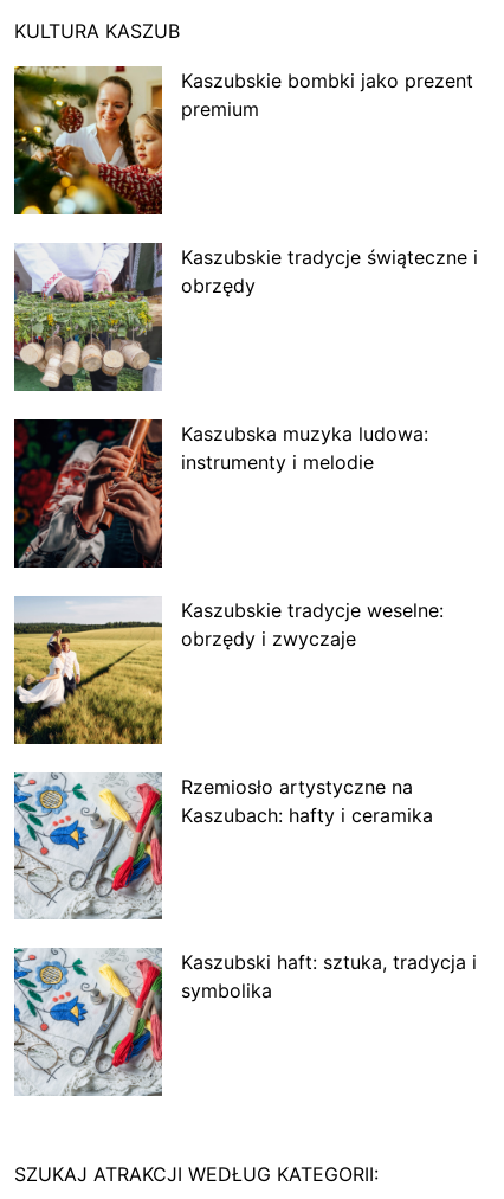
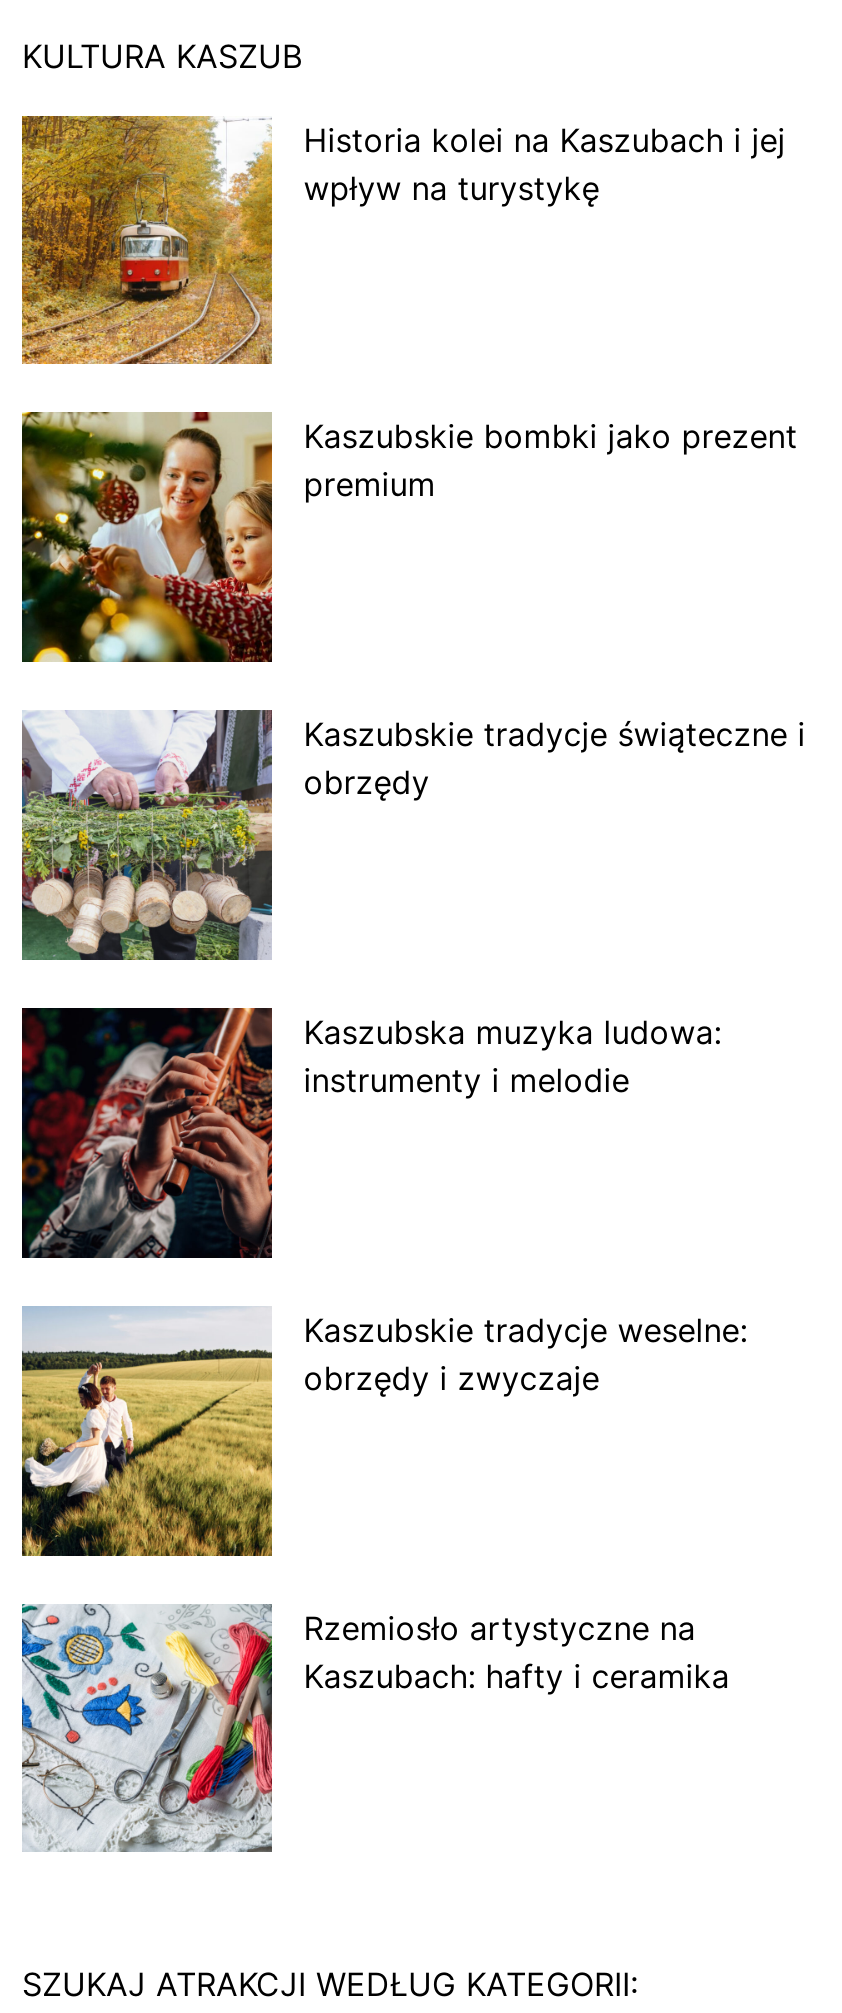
none -> [20,114,786,366] [image] | Historia kolei na Kaszubach i jej | wpływ na turystykę
moved [12,64,478,826] -> [18,408,806,1695]: [image] | Kaszubskie bombki jako prezent | premium | ... | Rzemiosło artystyczne na | Kaszubach: hafty i ceramika
moved [12,771,164,922] -> [18,1602,276,1856]: [image]
[181,951,477,1003] Kaszubski haft: sztuka, tradycja i | symbolika -> none

